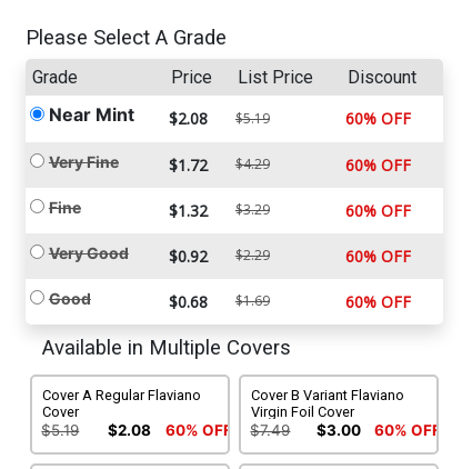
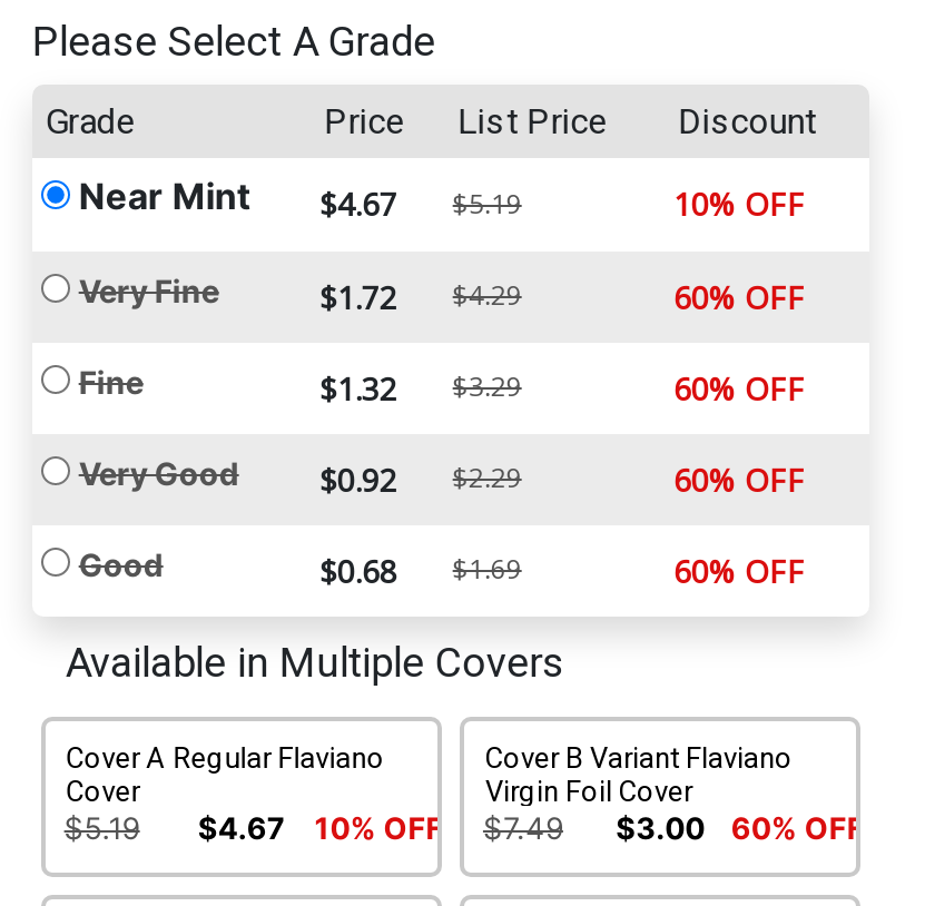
[169,108,207,129] $2.08 -> [319,183,397,225] $4.67
[345,108,411,129] 60% OFF -> [673,183,804,225] 10% OFF
[108,421,151,439] $2.08 -> [198,810,285,846] $4.67
[165,421,232,439] 60% OFF -> [314,810,443,846] 10% OFF

